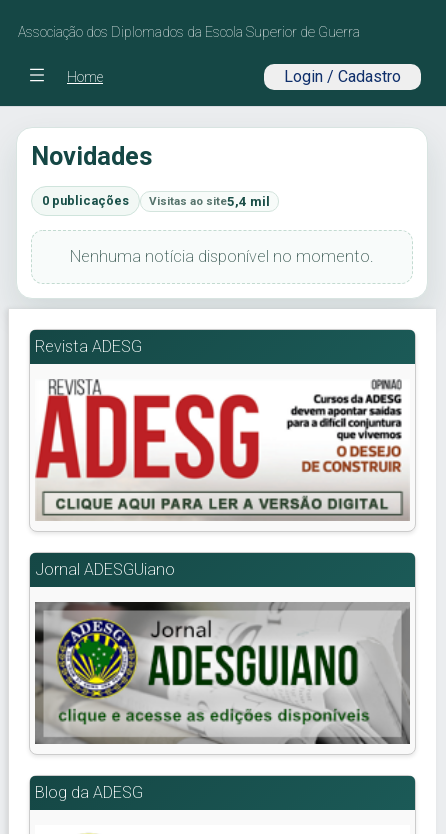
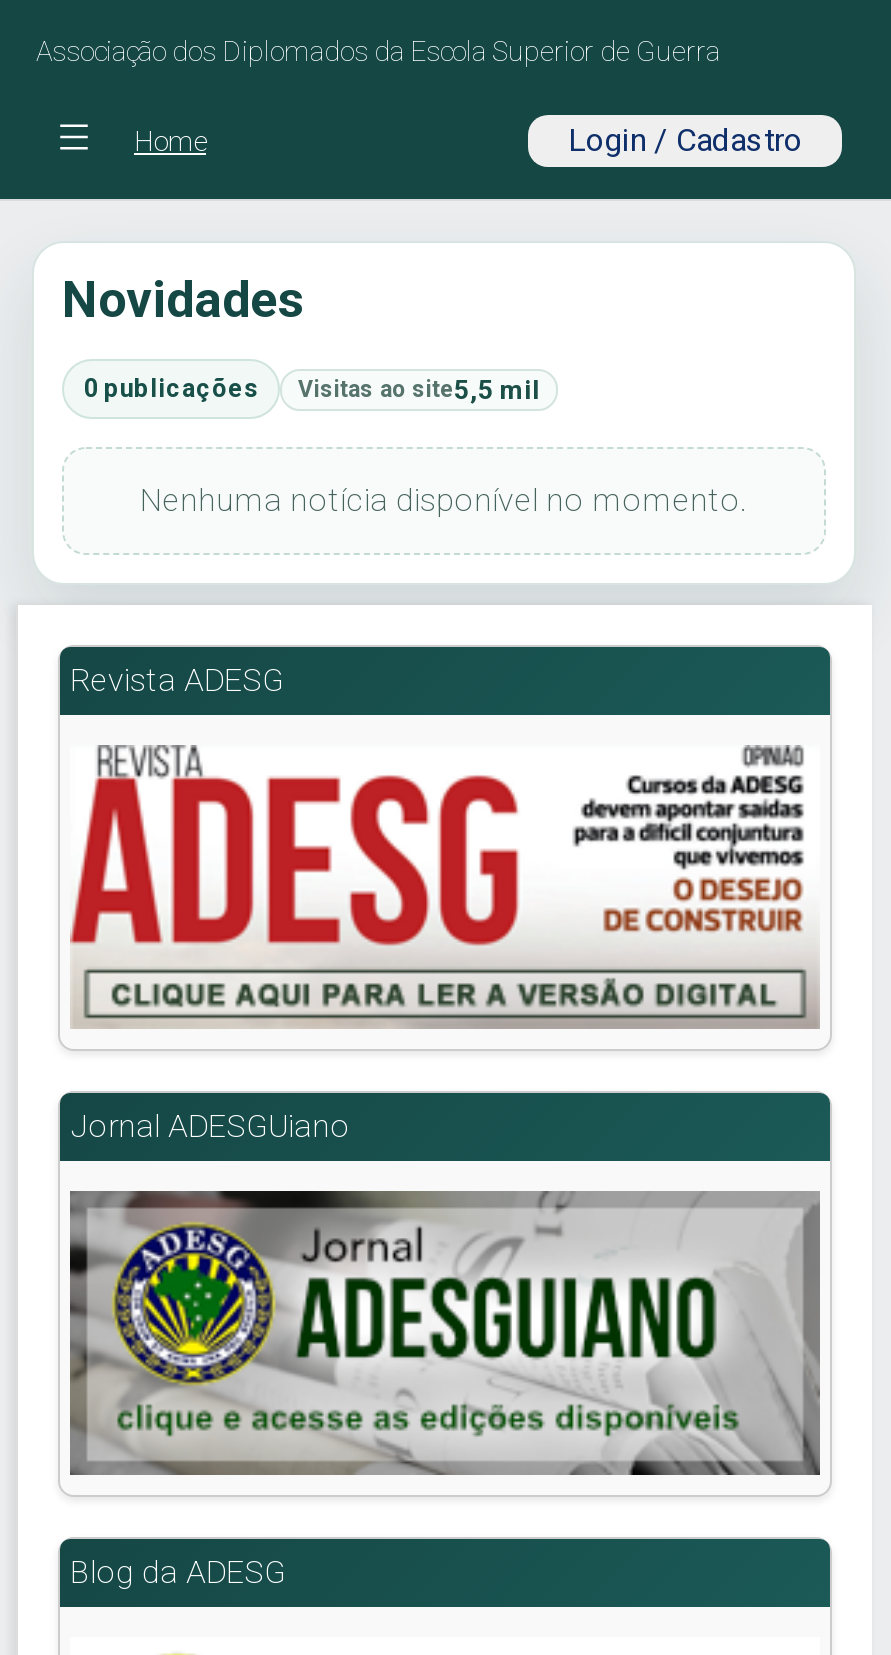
[149,193,270,208] Visitas ao site5,4 mil -> [298,374,540,404] Visitas ao site5,5 mil

